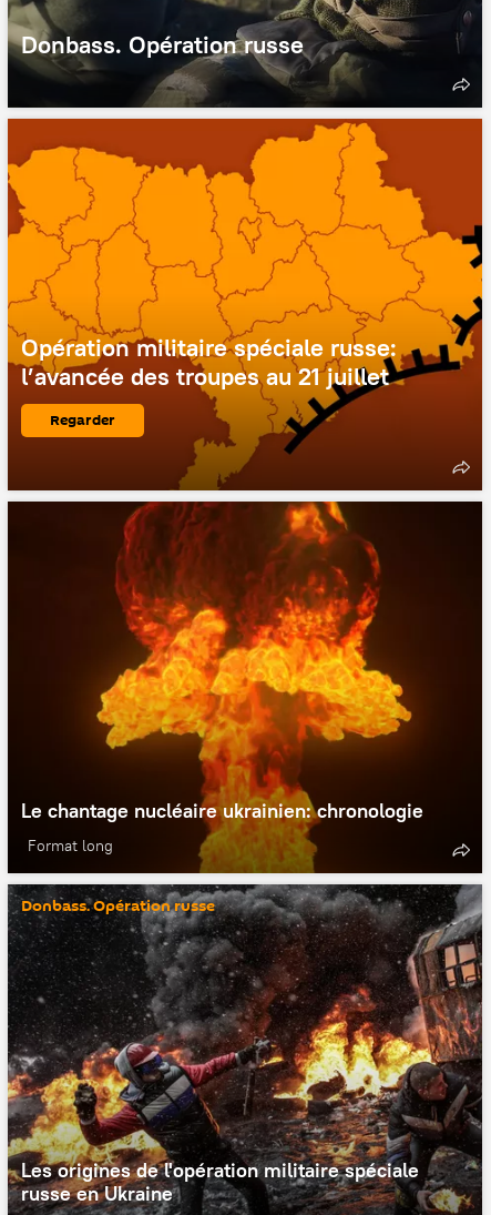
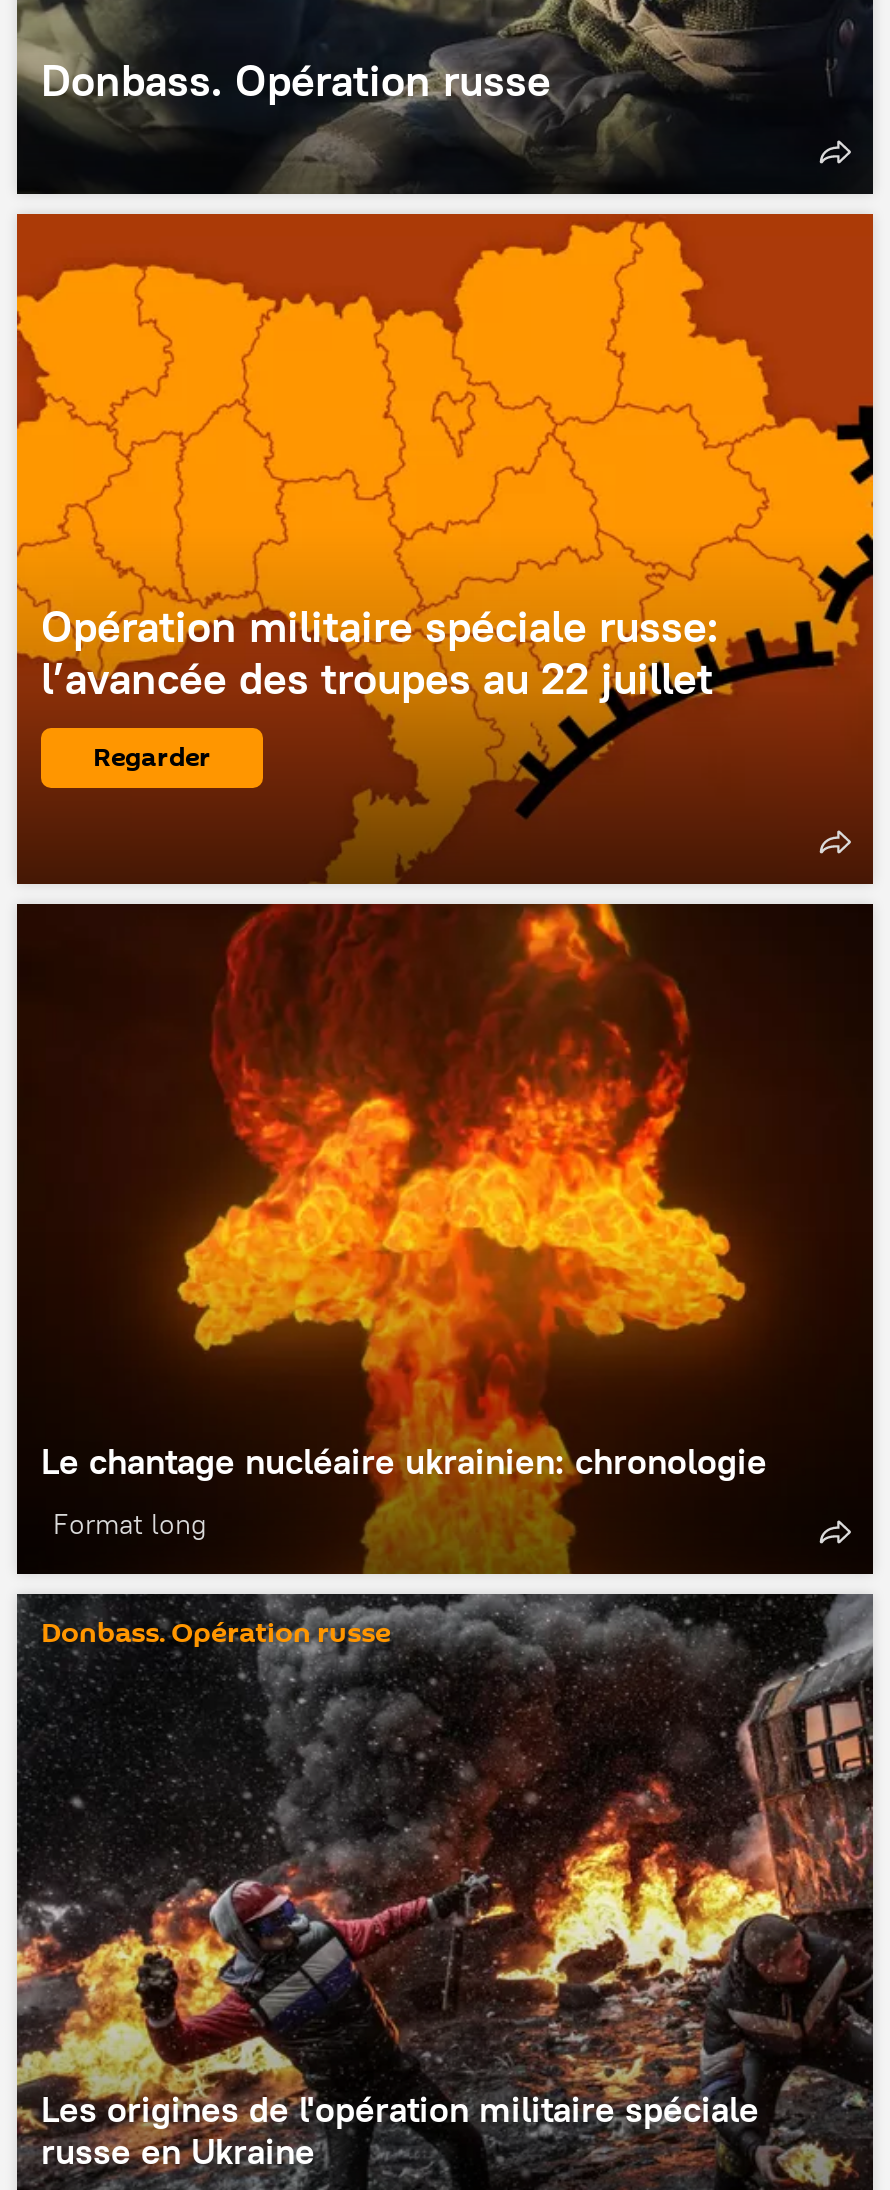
[21,361,389,392] l’avancée des troupes au 21 juillet -> [41,650,713,706] l’avancée des troupes au 22 juillet

